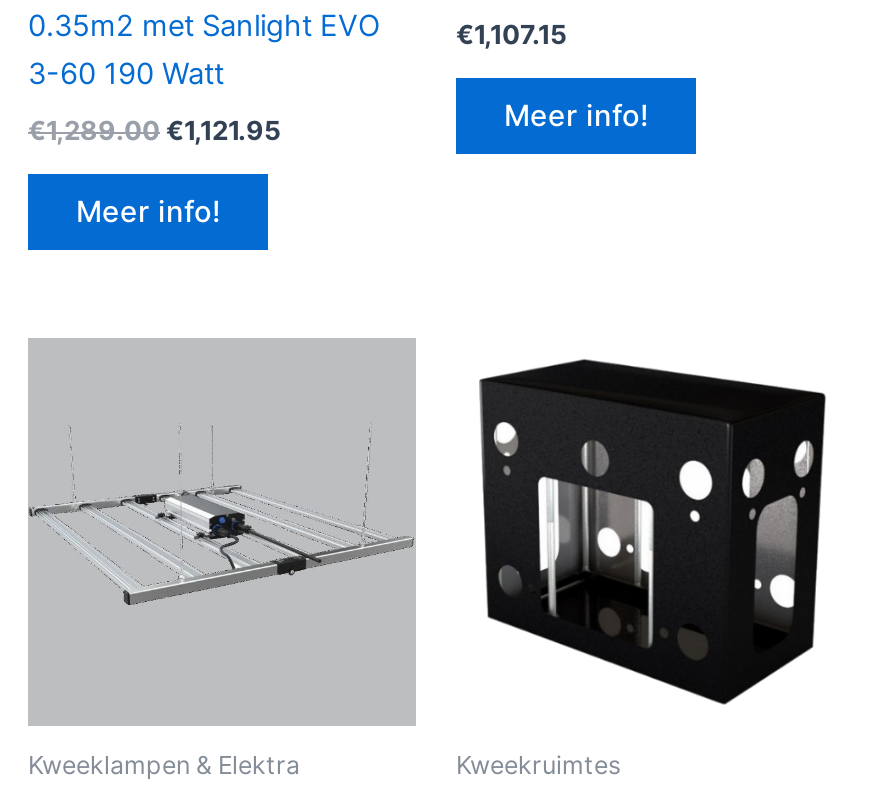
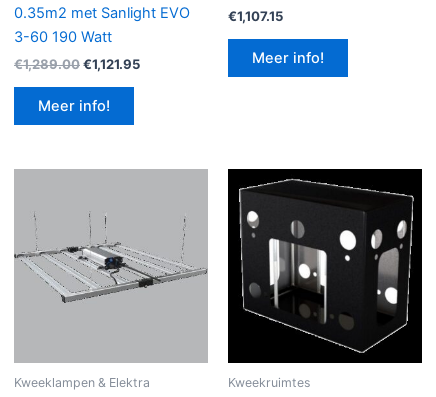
[456,338,844,726] [image] -> [227,168,423,364] [image]

